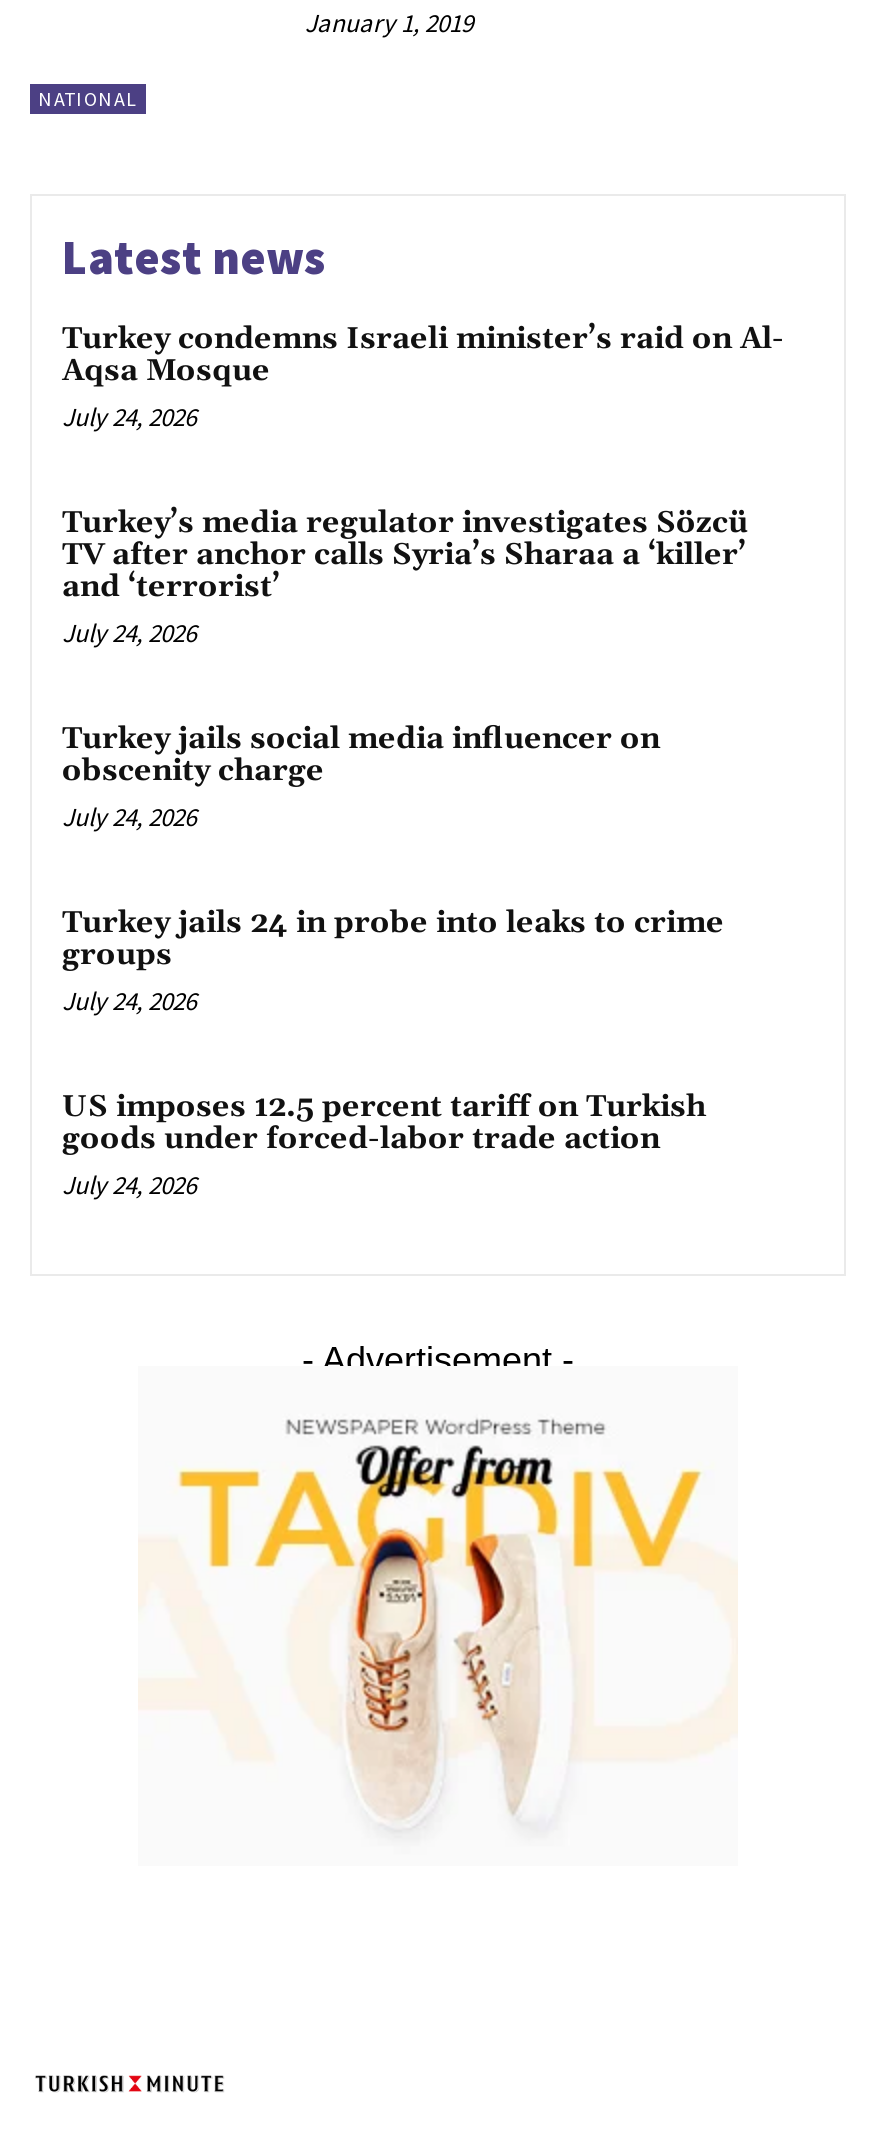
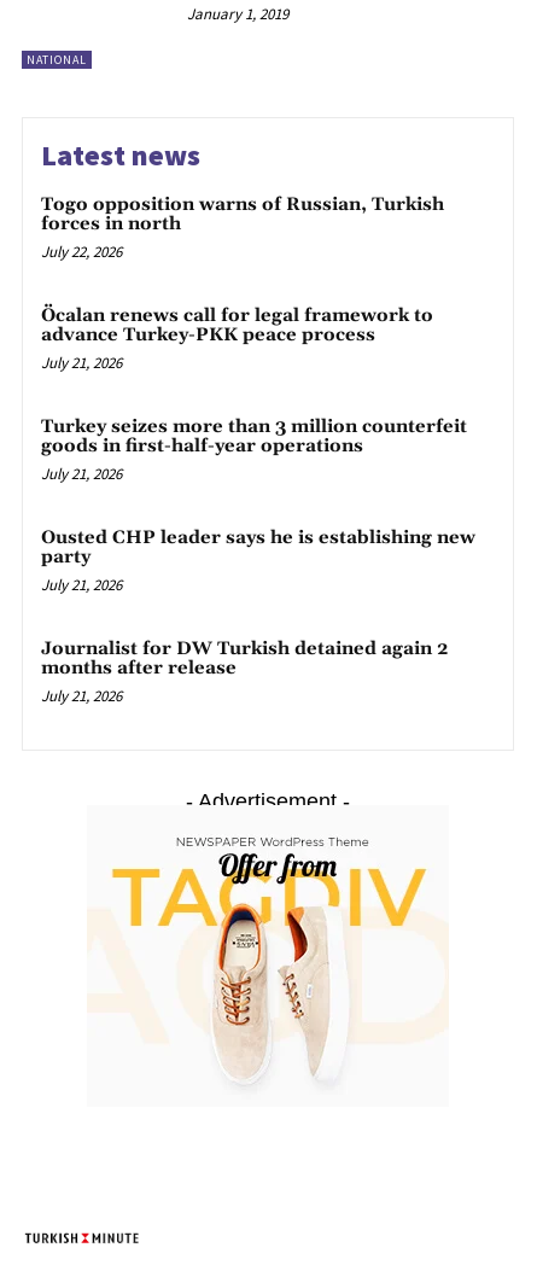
[62,321,784,435] Turkey condemns Israeli minister’s raid on Al- | Aqsa Mosque | July 24, 2026 -> [41,194,444,262] Togo opposition warns of Russian, Turkish | forces in north | July 22, 2026
[62,505,748,651] Turkey’s media regulator investigates Sözcü | TV after anchor calls Syria’s Sharaa a ‘killer’ | and ‘terrorist’ | July 24, 2026 -> [41,305,433,373] Öcalan renews call for legal framework to | advance Turkey-PKK peace process | July 21, 2026
[62,721,660,835] Turkey jails social media influencer on | obscenity charge | July 24, 2026 -> [41,416,467,485] Turkey seizes more than 3 million counterfeit | goods in first-half-year operations | July 21, 2026
[62,905,724,1019] Turkey jails 24 in probe into leaks to crime | groups | July 24, 2026 -> [41,527,475,596] Ousted CHP leader says he is establishing new | party | July 21, 2026
[62,1089,706,1203] US imposes 12.5 percent tariff on Turkish | goods under forced-labor trade action | July 24, 2026 -> [41,638,448,707] Journalist for DW Turkish detained again 2 | months after release | July 21, 2026

